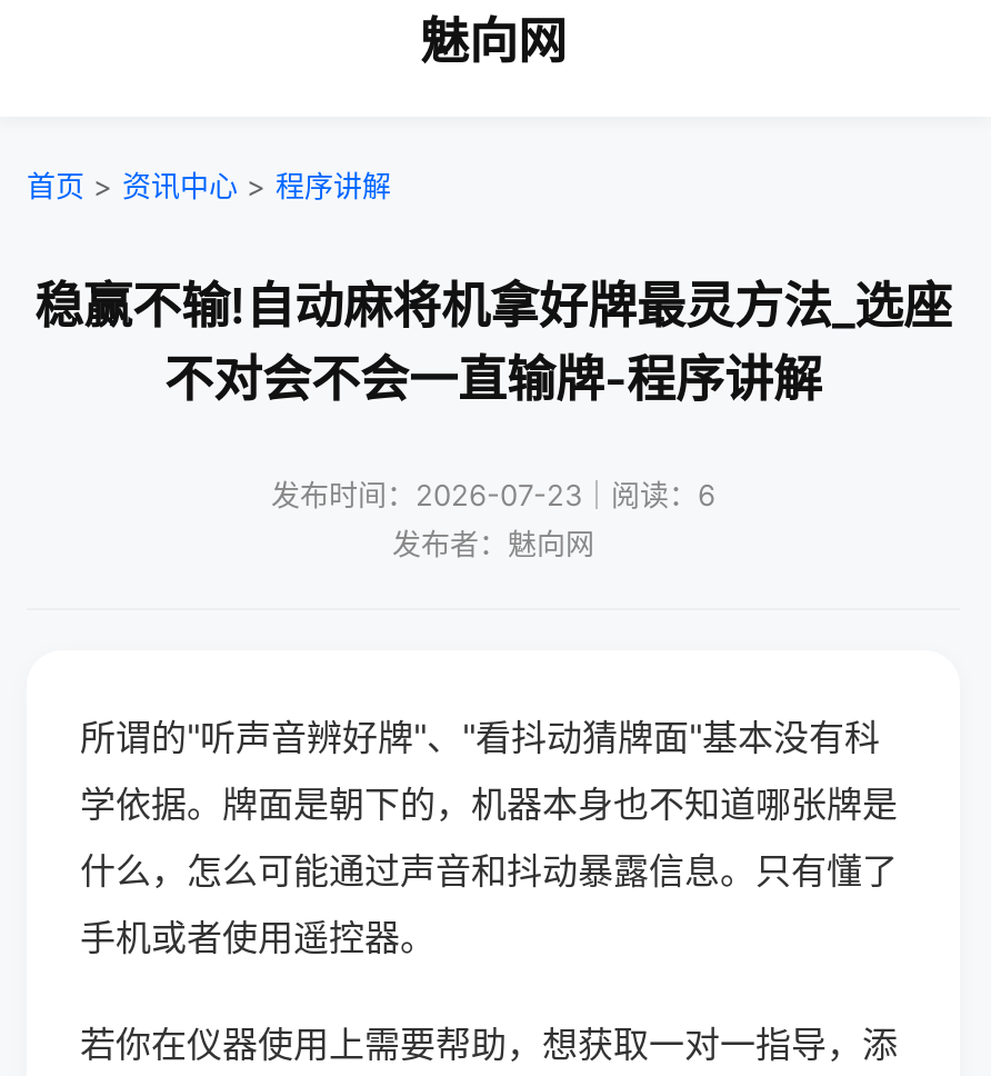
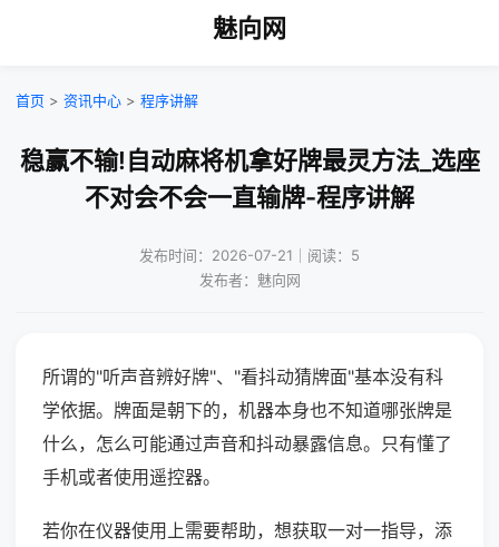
[271,477,715,512] 发布时间：2026-07-23｜阅读：6 -> [139,246,360,264] 发布时间：2026-07-21｜阅读：5

